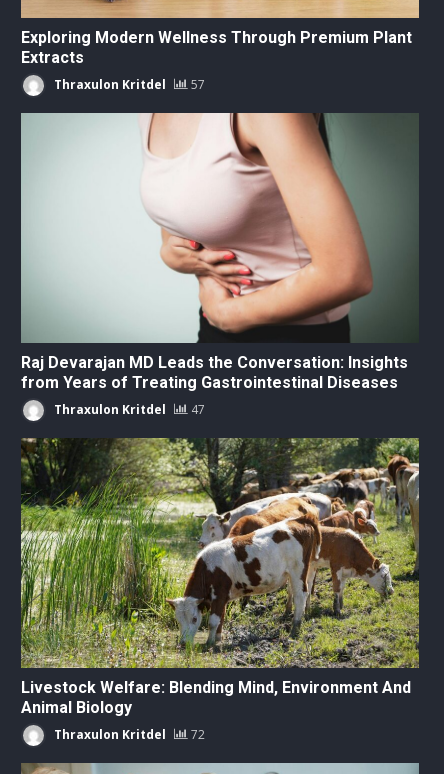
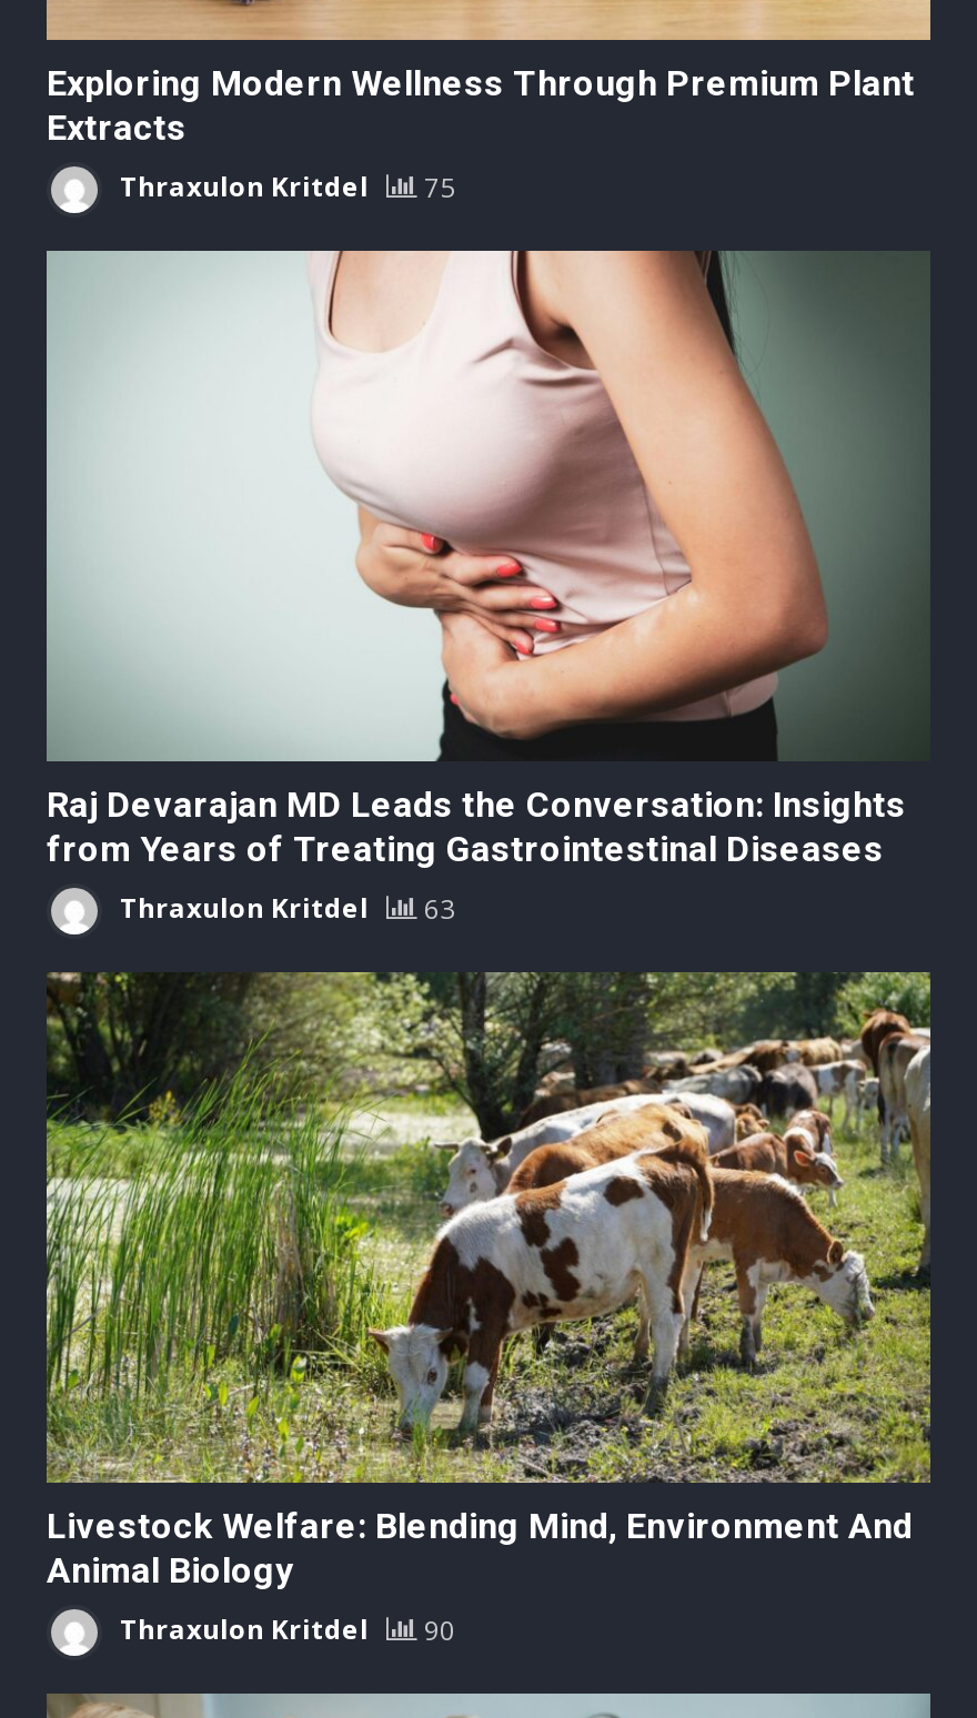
[51,76,205,93] Thraxulon Kritdel 57 -> [113,169,455,207] Thraxulon Kritdel 75
[51,401,205,418] Thraxulon Kritdel 47 -> [113,890,455,928] Thraxulon Kritdel 63
[51,726,205,743] Thraxulon Kritdel 72 -> [113,1612,455,1649] Thraxulon Kritdel 90

